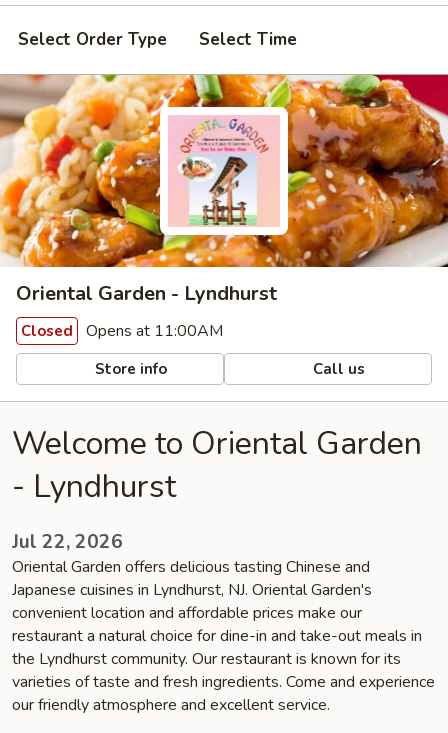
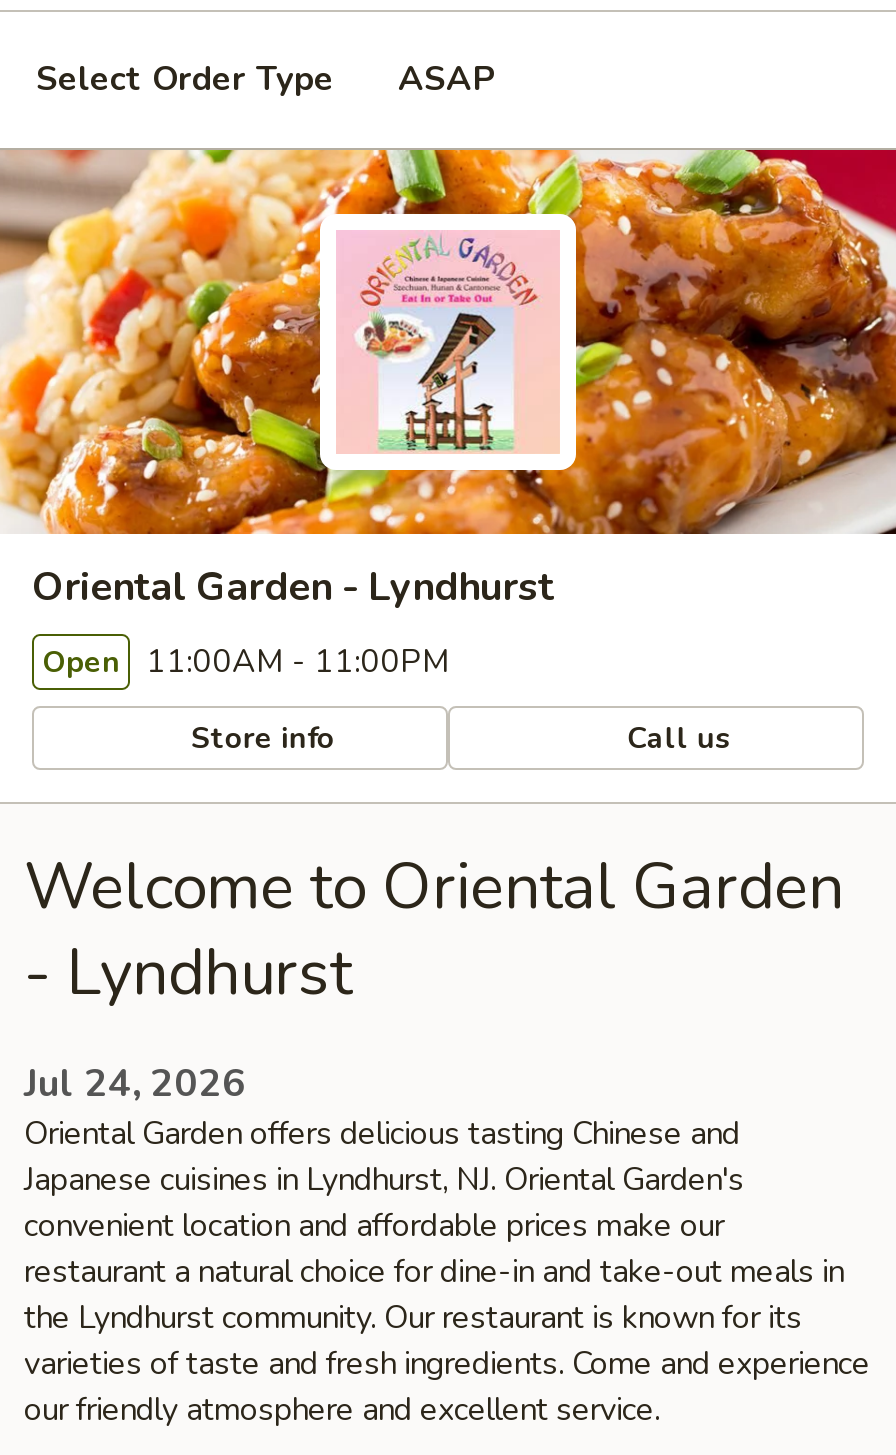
[199,28,297,51] Select Time -> [398,56,494,102] ASAP
[21,320,223,342] Closed Opens at 11:00AM -> [42,640,450,684] Open 11:00AM - 11:00PM
[12,529,123,555] Jul 22, 2026 -> [24,1058,246,1110] Jul 24, 2026

